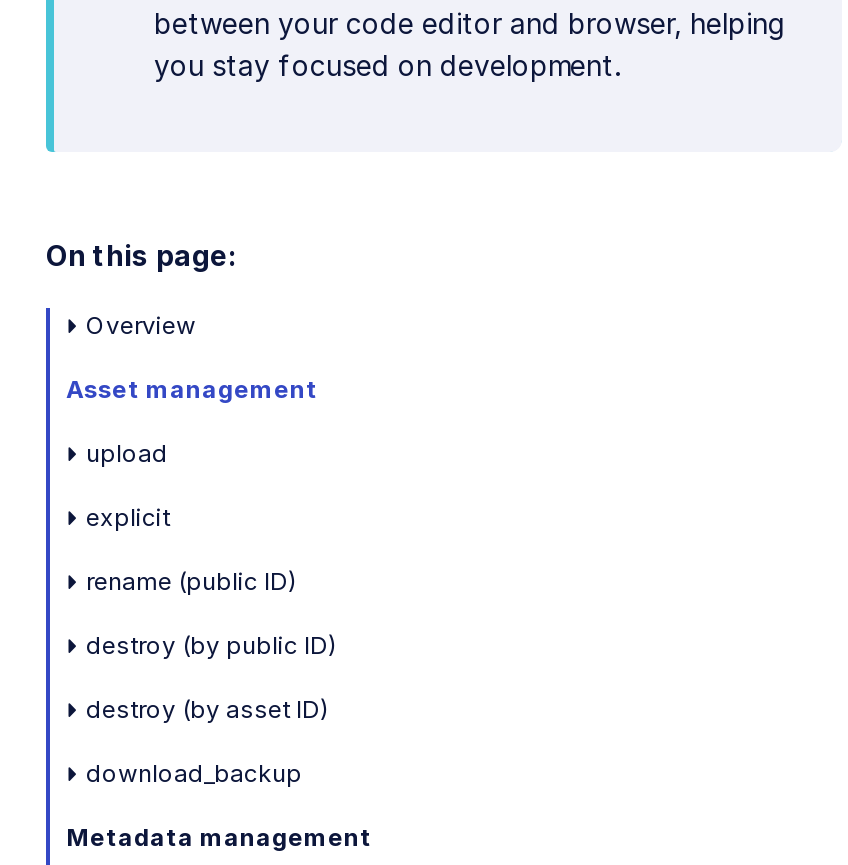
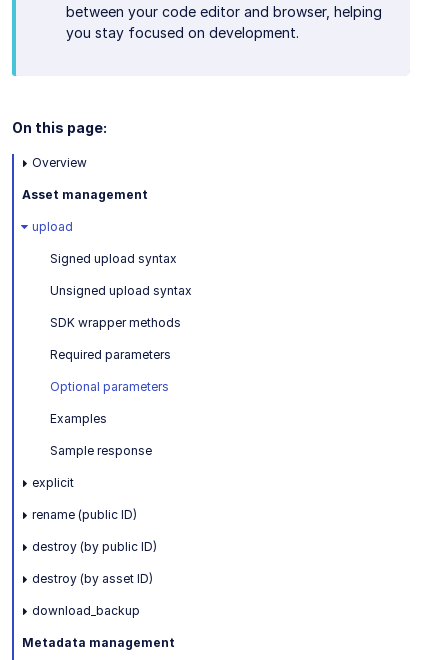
none -> [50,251,192,458] Signed upload syntax | Unsigned upload syntax | SDK wrapper methods | Required parameters | Optional parameters | Examples | Sample response

